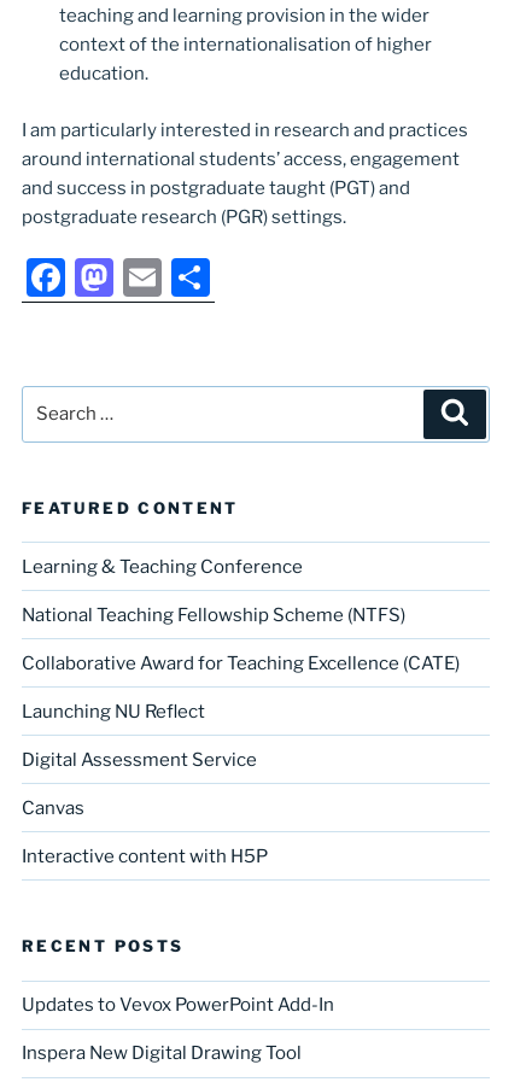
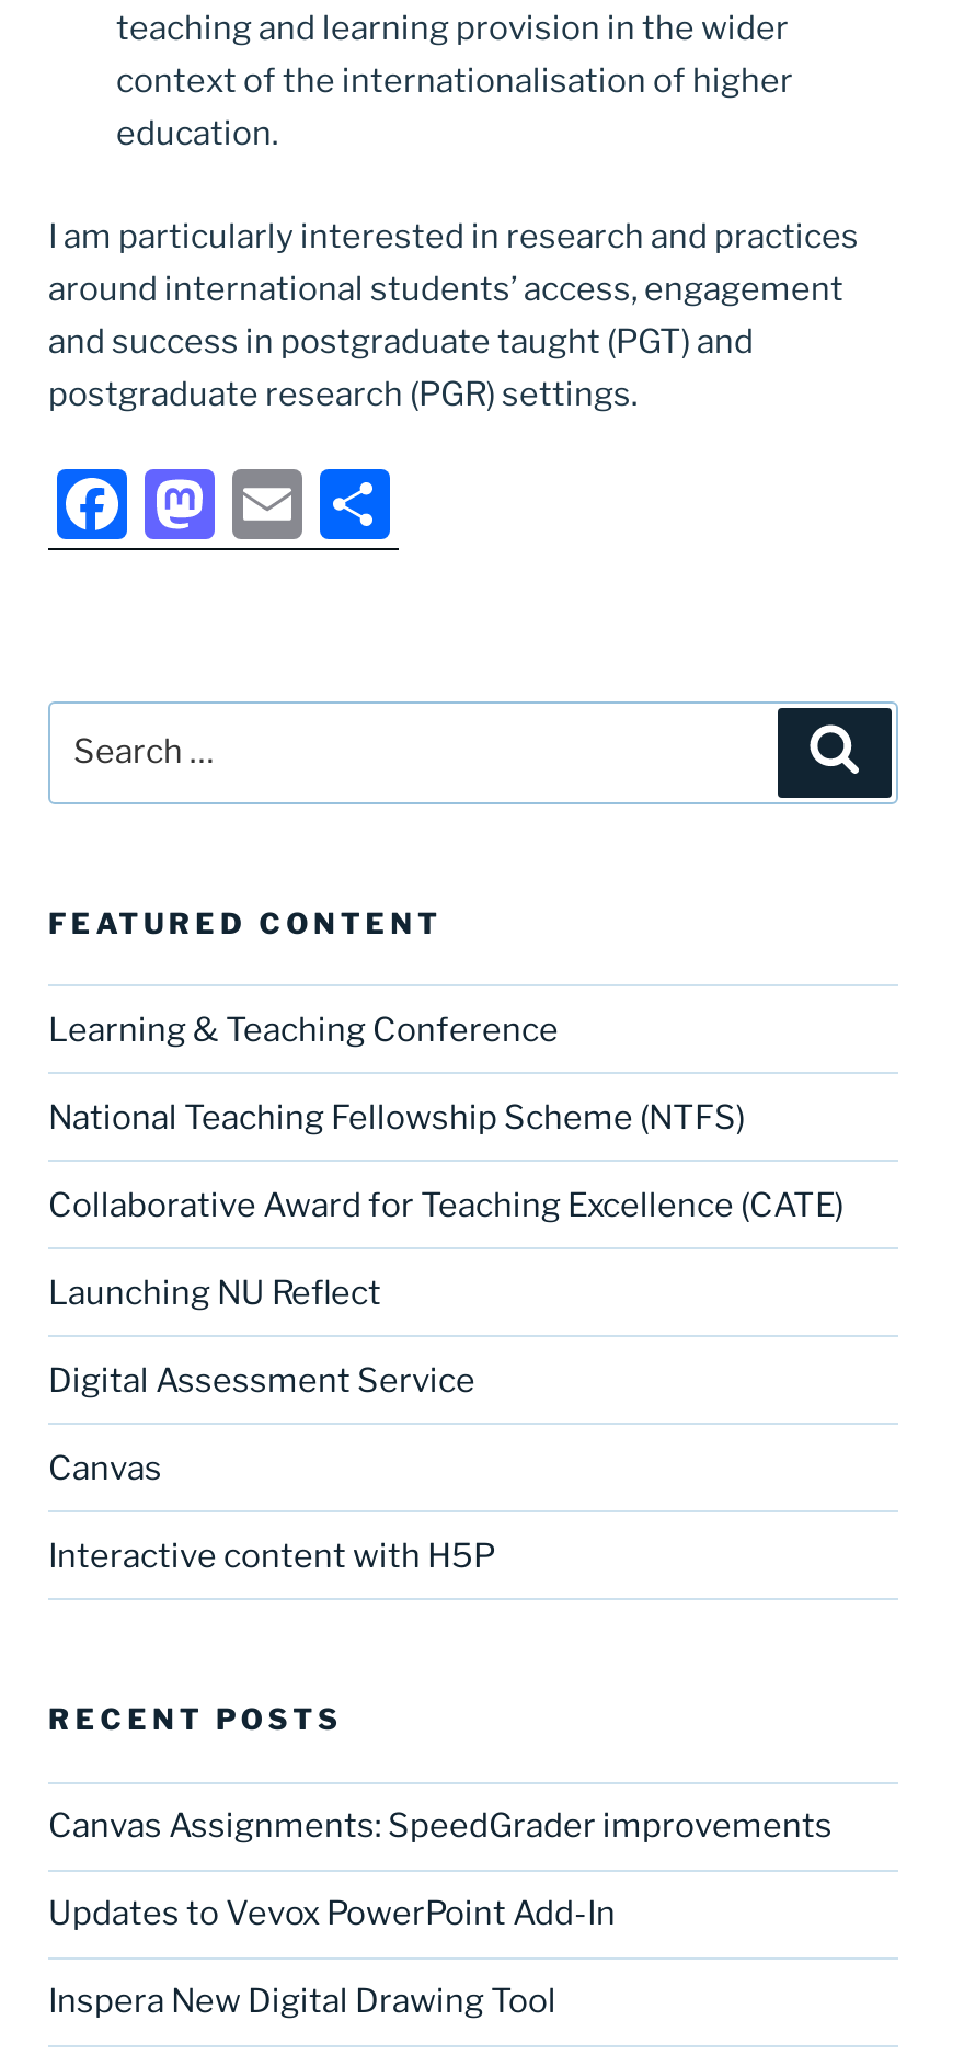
none -> [48,1807,833,1847] Canvas Assignments: SpeedGrader improvements

